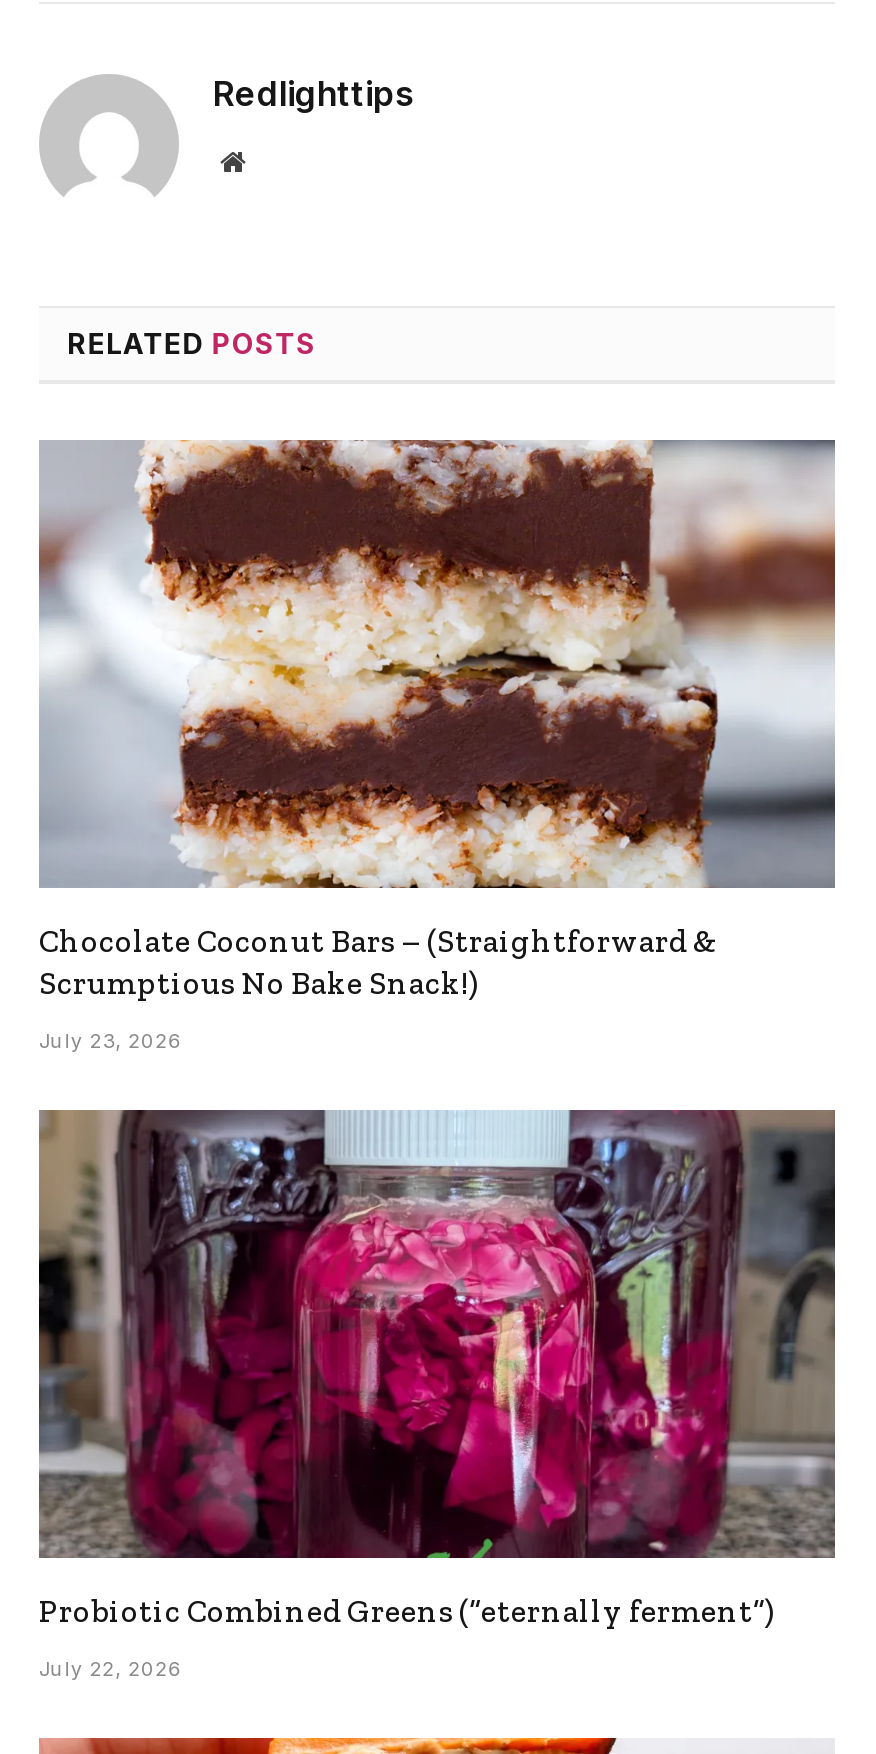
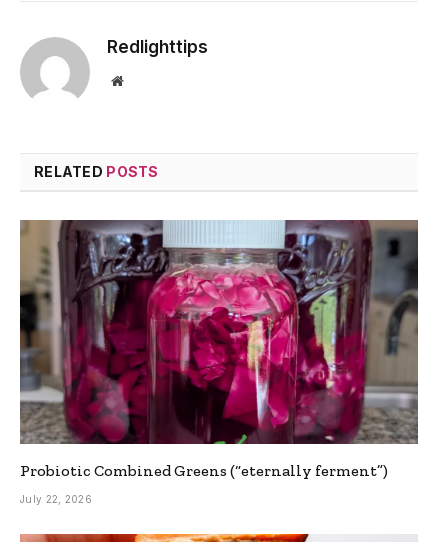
[39,438,837,1052] [image] | Chocolate Coconut Bars – (Straightforward & | Scrumptious No Bake Snack!) | July 23, 2026 -> none

